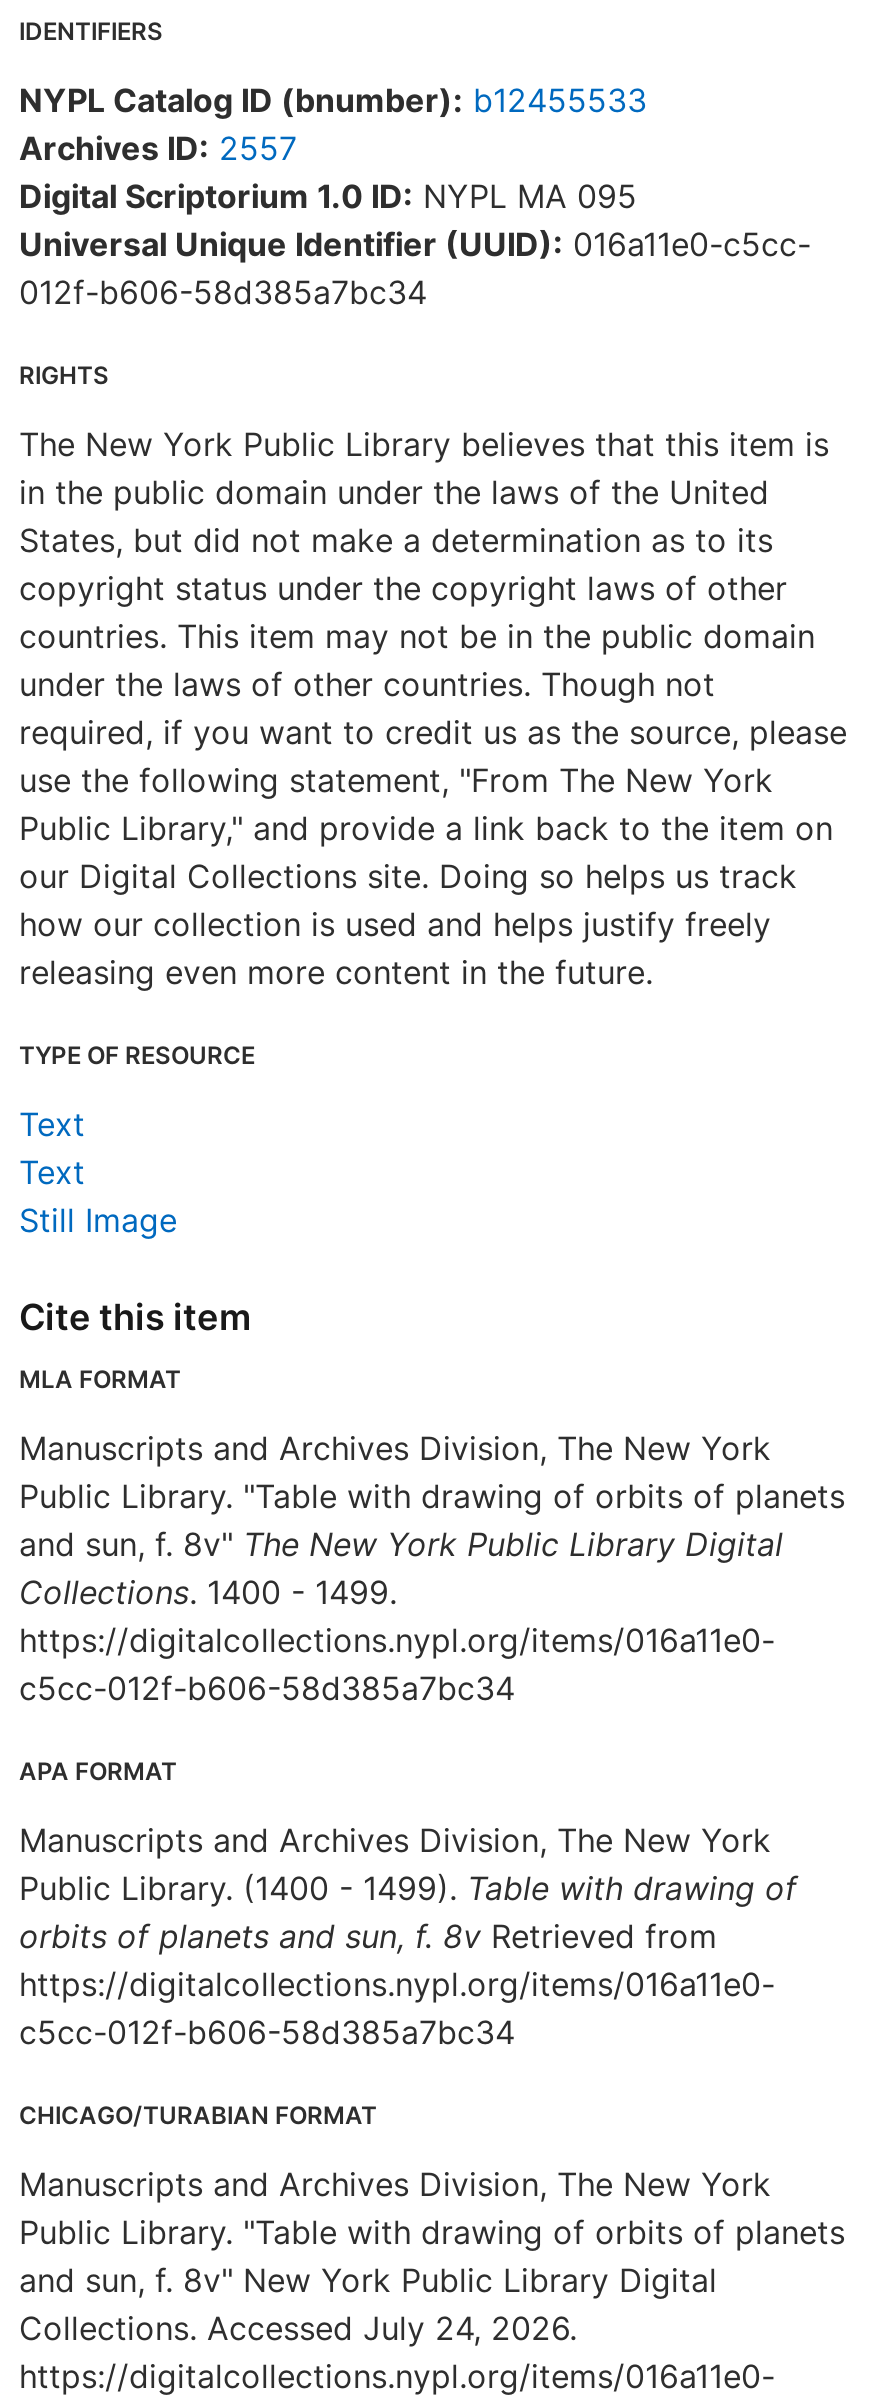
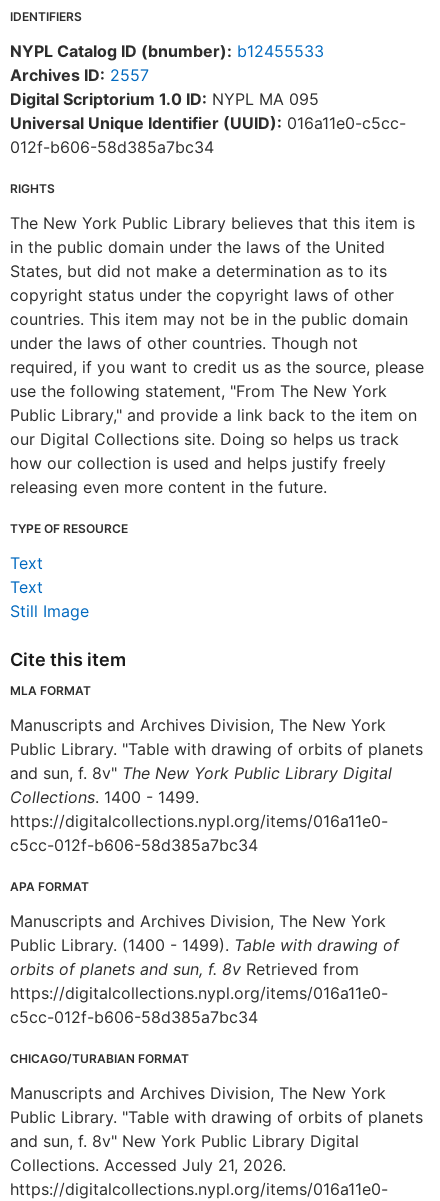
[19,2308,577,2348] Collections. Accessed July 24, 2026. -> [10,1155,286,1175] Collections. Accessed July 21, 2026.

